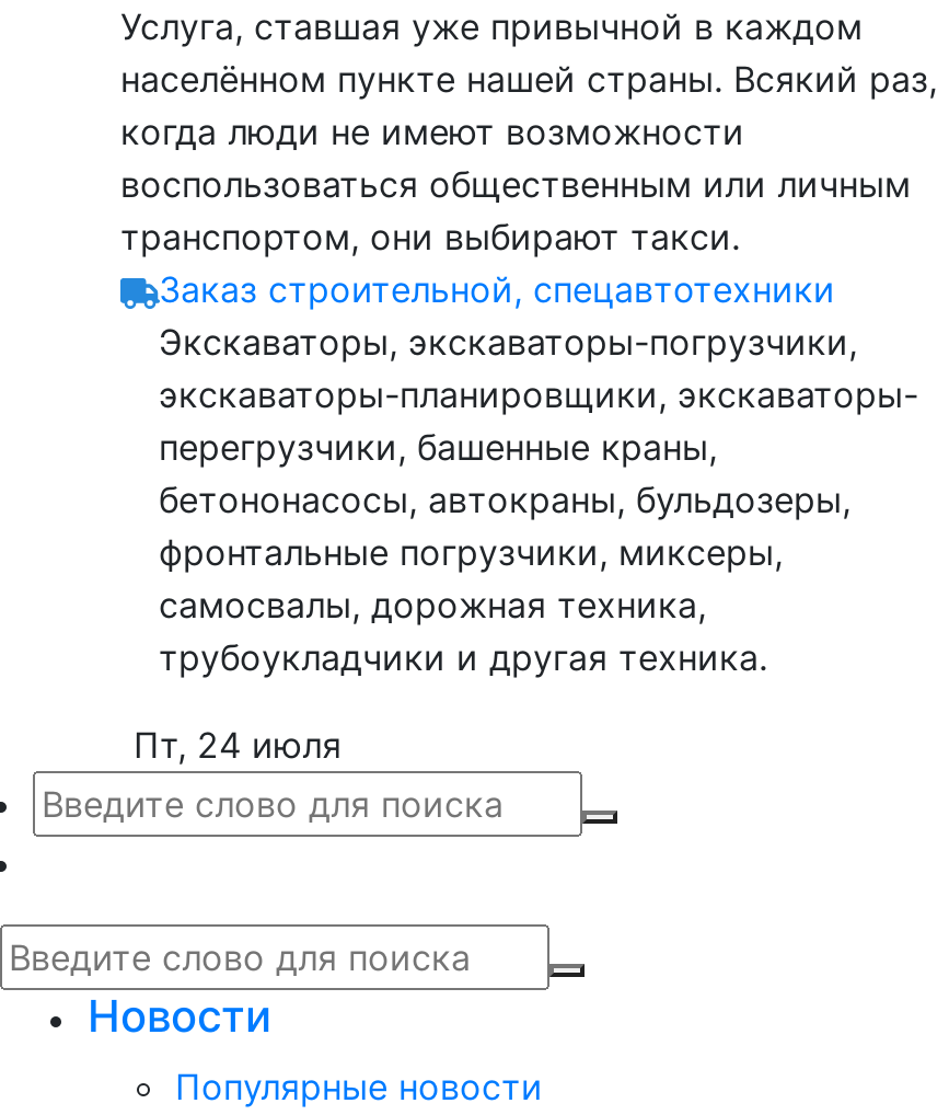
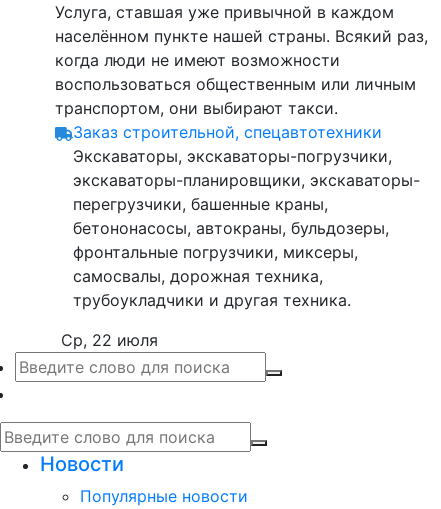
[134,723,342,767] Пт, 24 июля -> [61,330,158,350] Ср, 22 июля

